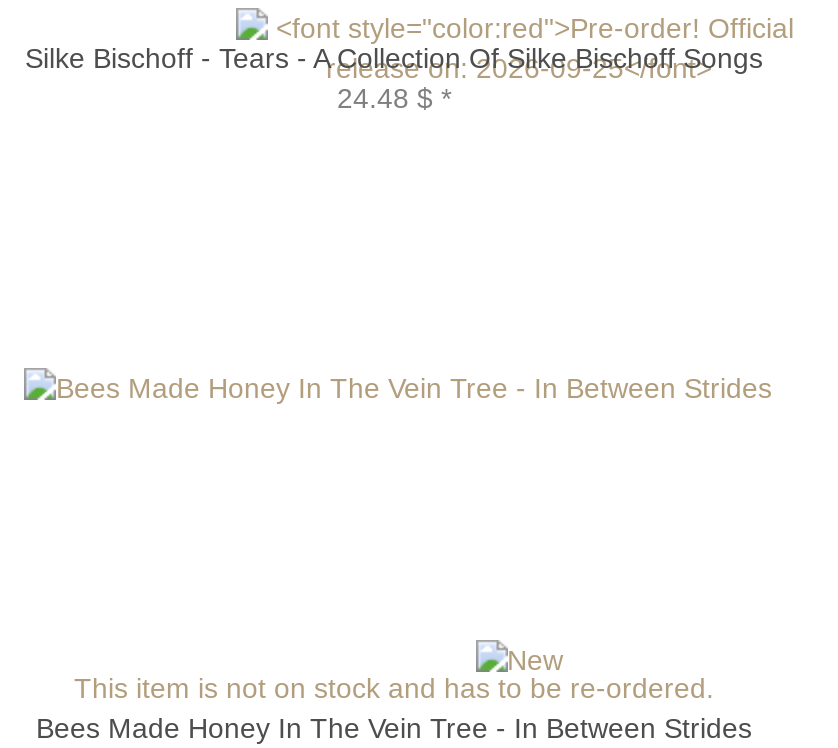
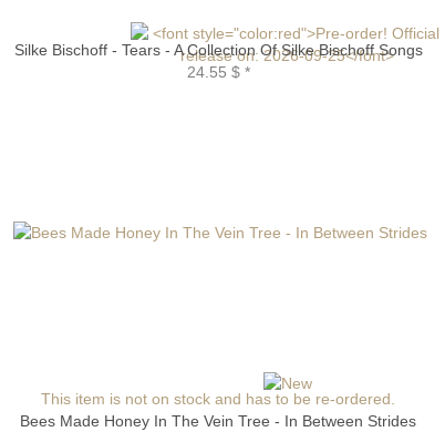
[337,82,451,114] 24.48 $* -> [187,63,250,81] 24.55 $*

